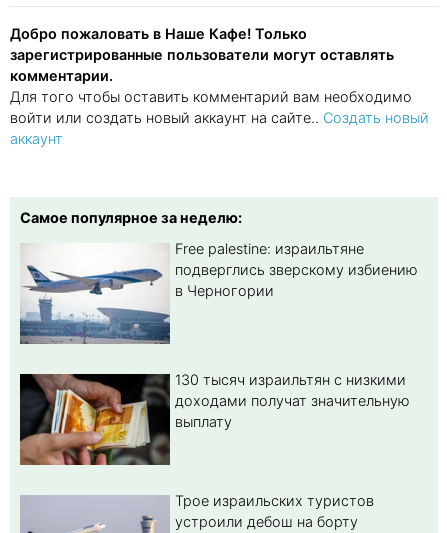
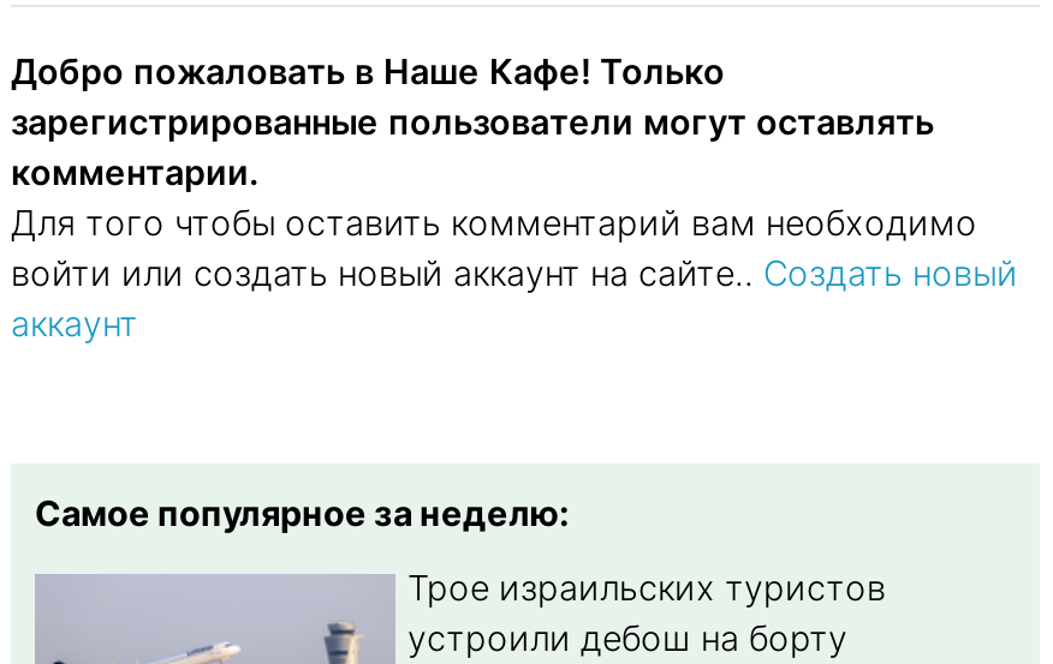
[20,240,418,345] [image] | Free palestine: израильтяне | подверглись зверскому избиению | в Черногории -> none
[19,371,410,466] [image] | 130 тысяч израильтян с низкими | доходами получат значительную | выплату -> none

